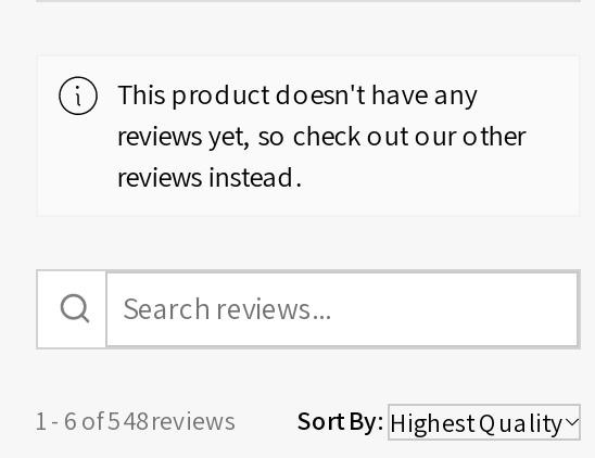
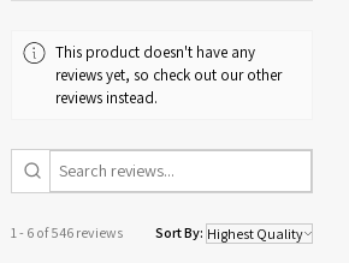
[36,404,383,437] 1 - 6 of 548 reviews Sort By: -> [11,224,203,242] 1 - 6 of 546 reviews Sort By:

